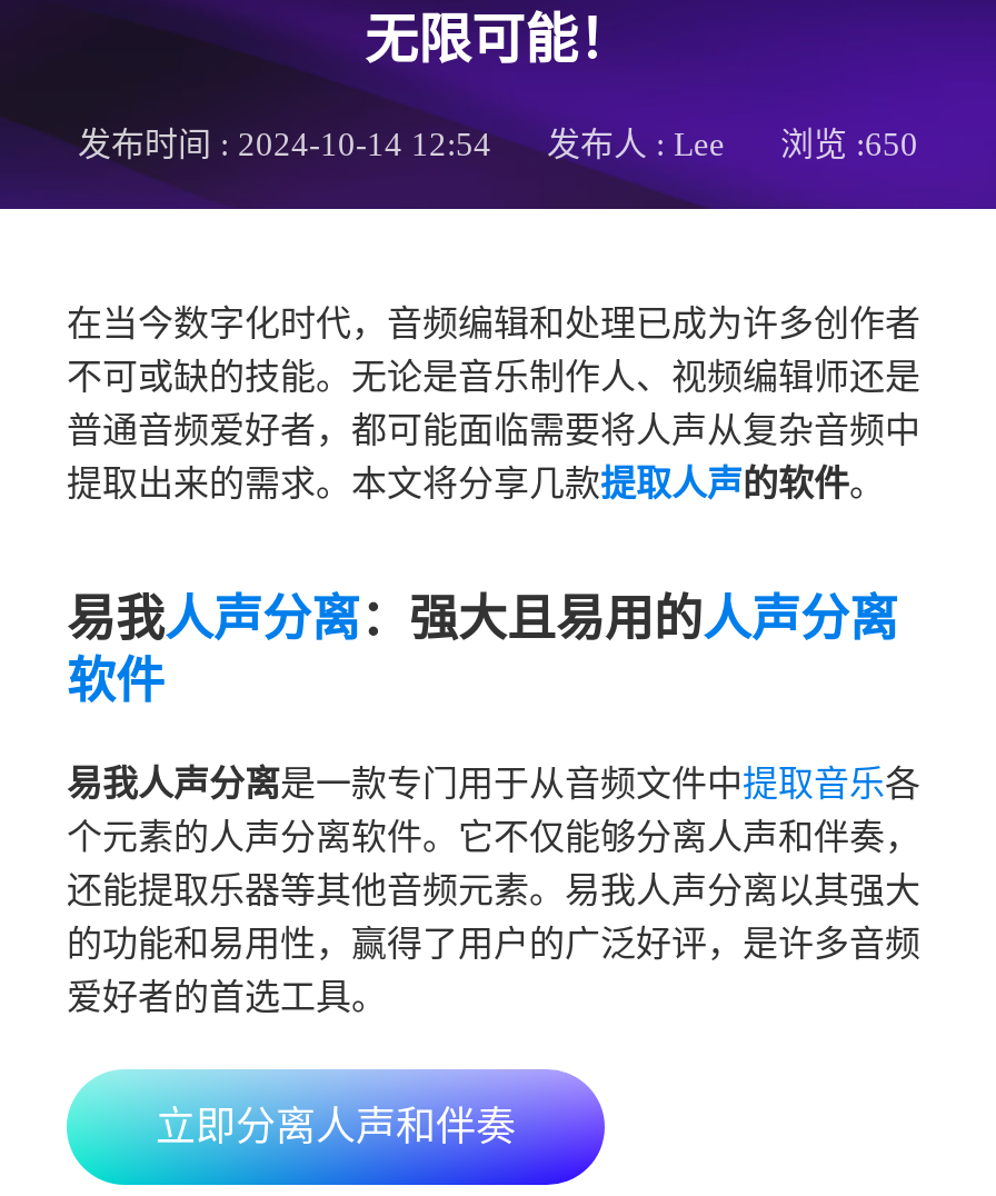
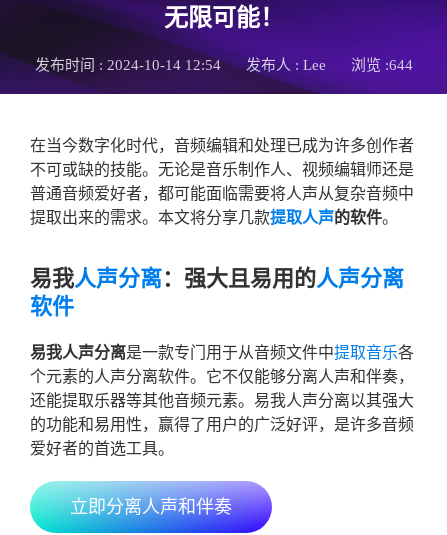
[78,127,918,162] 发布时间 : 2024-10-14 12:54 发布人 : Lee 浏览 :650 -> [35,57,413,73] 发布时间 : 2024-10-14 12:54 发布人 : Lee 浏览 :644

